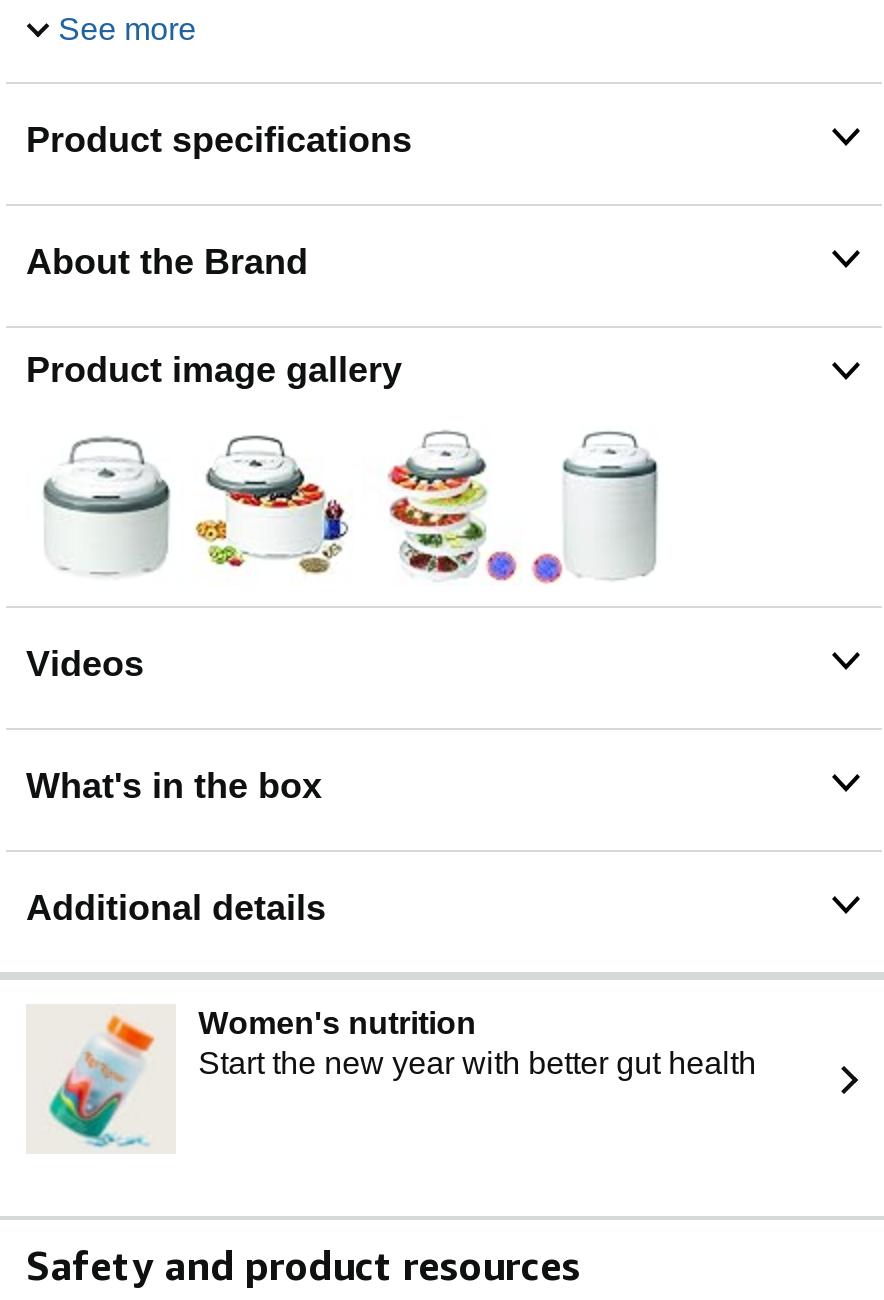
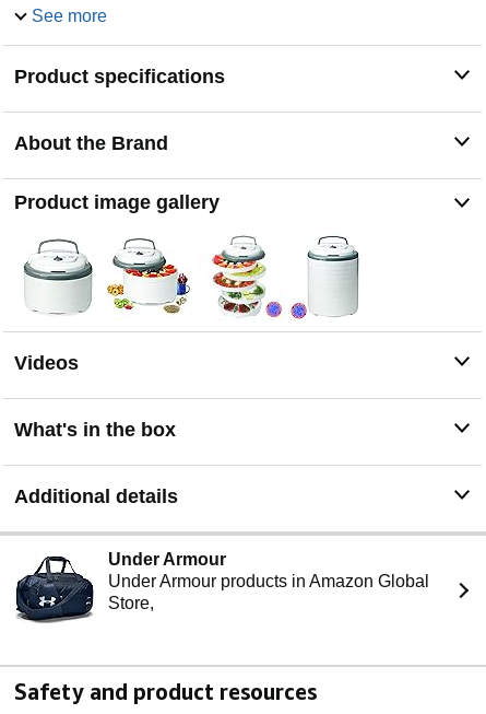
[28,1006,756,1152] [image] | Women's nutrition | Start the new year with better gut health -> [15,550,429,629] [image] | Under Armour | Under Armour products in Amazon Global | Store,

